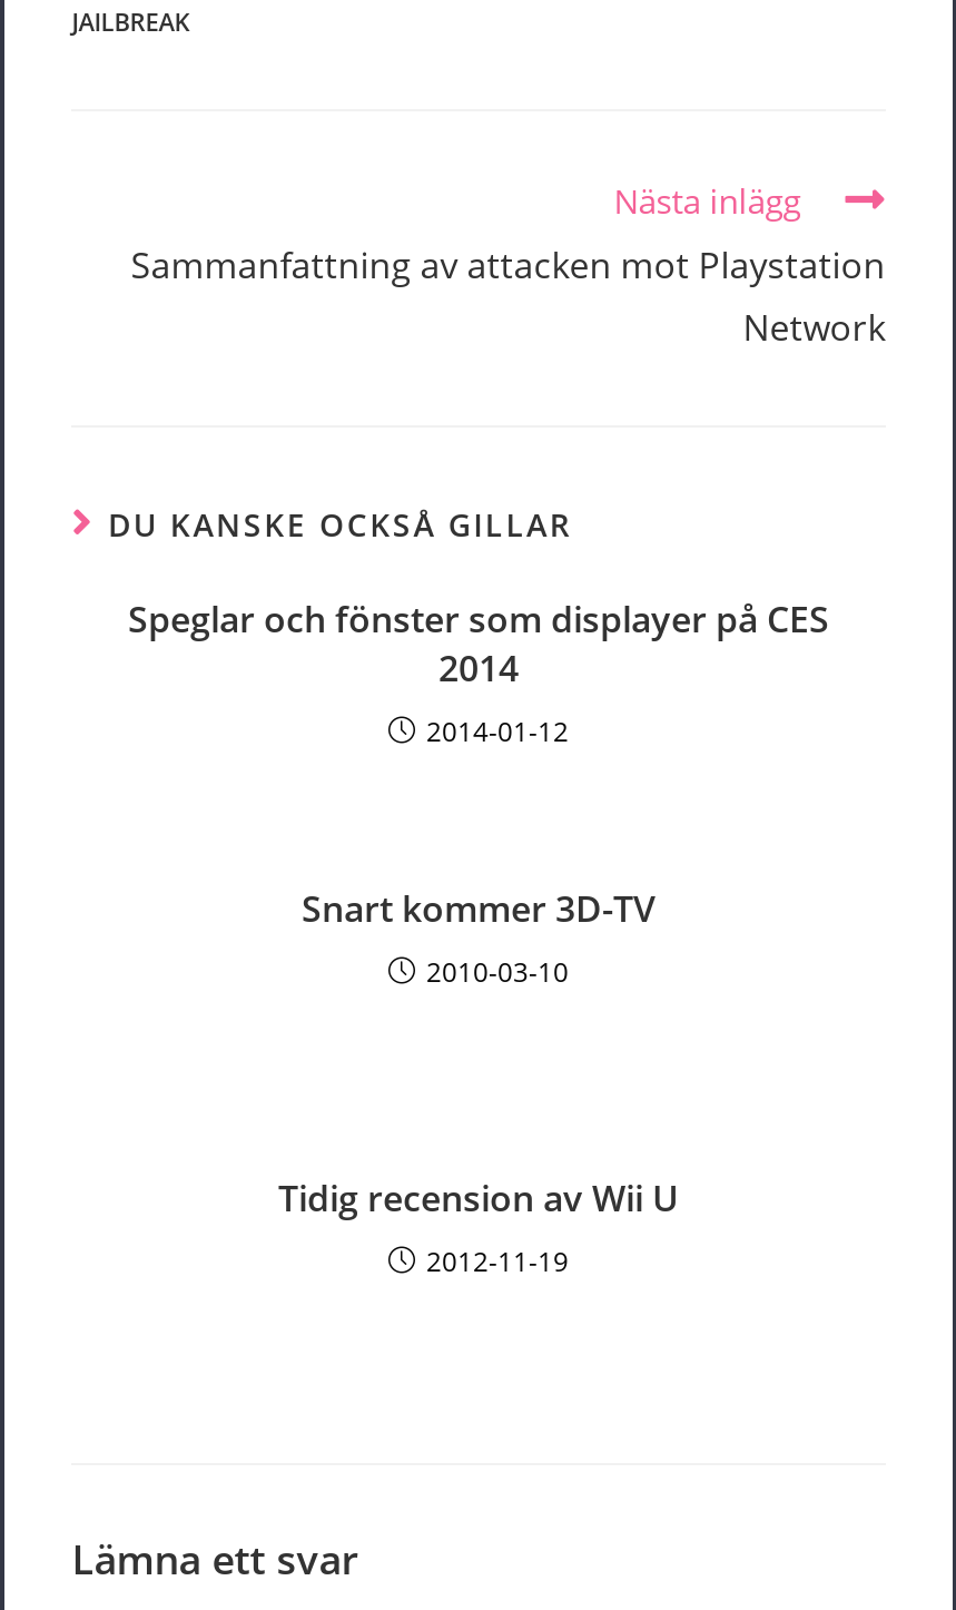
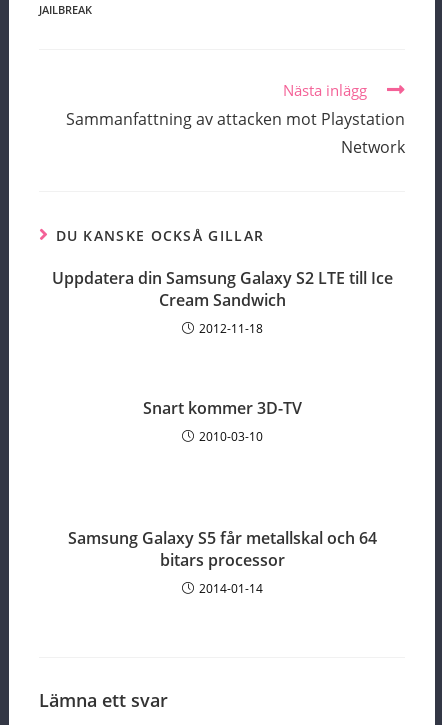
[128,595,829,750] Speglar och fönster som displayer på CES | 2014 | 2014-01-12 -> [51,267,392,337] Uppdatera din Samsung Galaxy S2 LTE till Ice | Cream Sandwich | 2012-11-18
[278,1174,679,1280] Tidig recension av Wii U | 2012-11-19 -> [67,527,376,597] Samsung Galaxy S5 får metallskal och 64 | bitars processor | 2014-01-14

